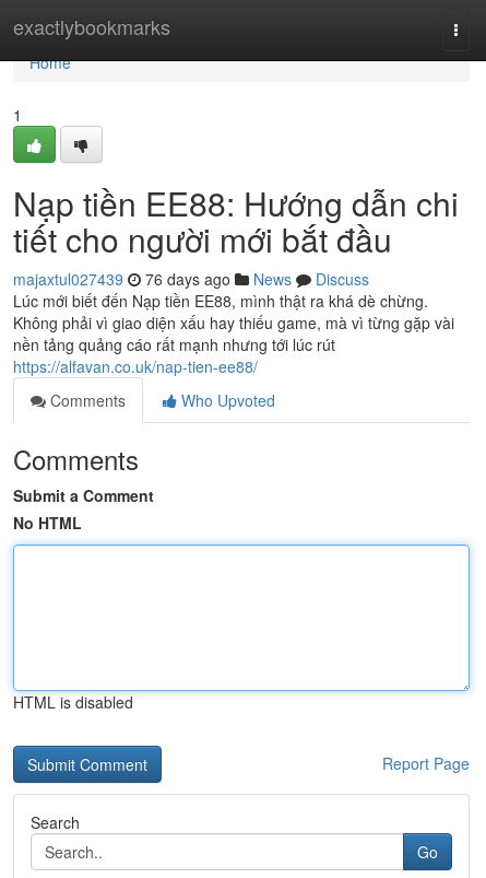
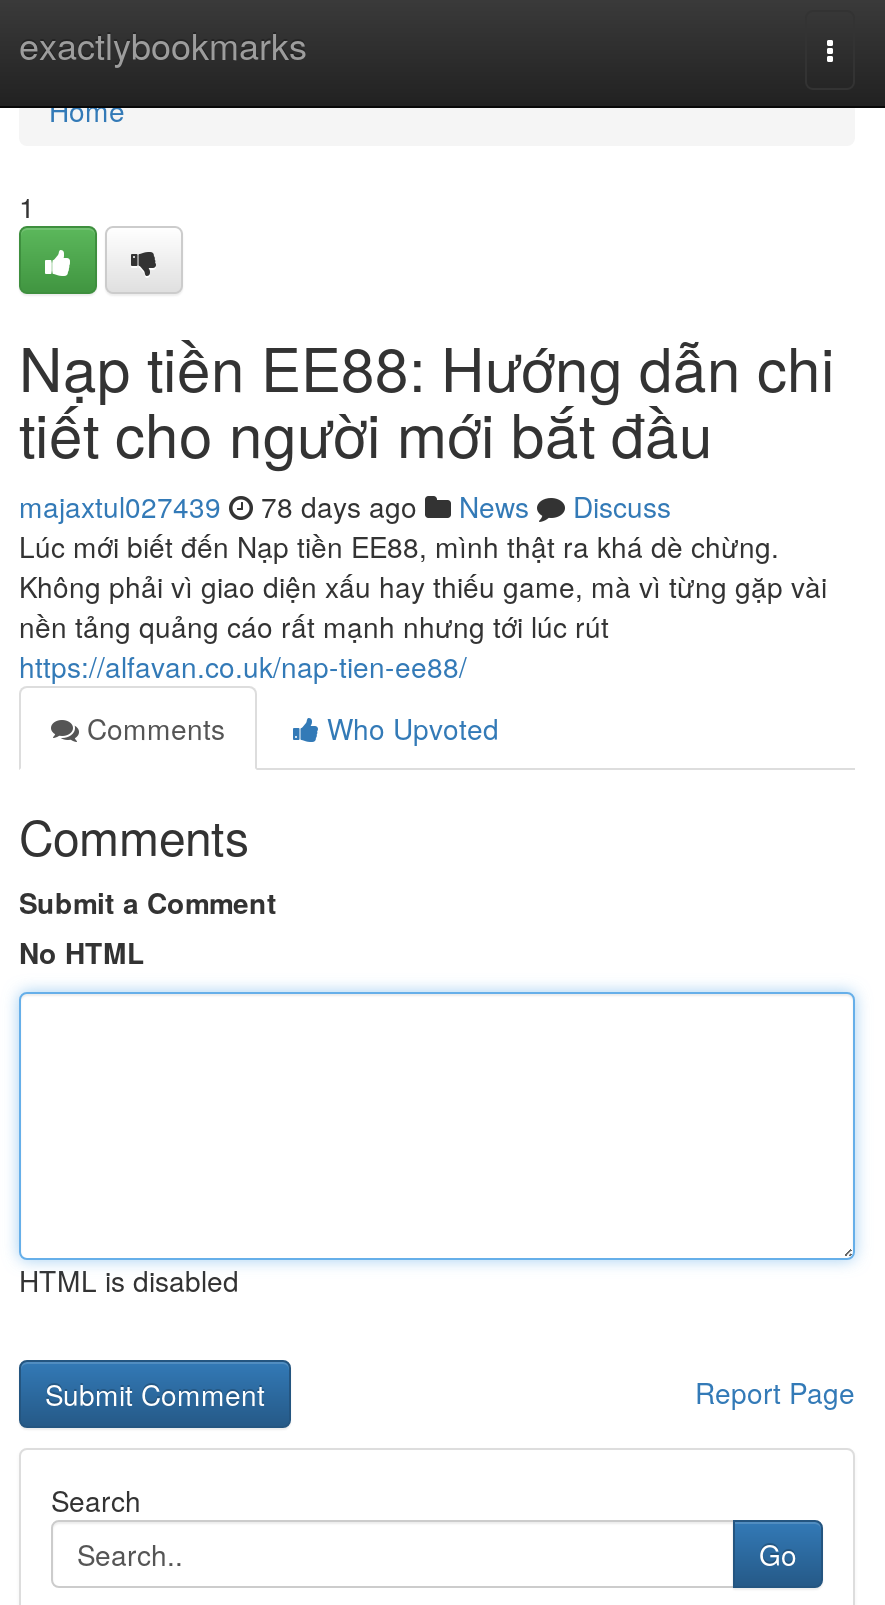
[13,268,369,290] majaxtul027439 76 days ago News Discuss -> [19,486,671,526] majaxtul027439 78 days ago News Discuss

